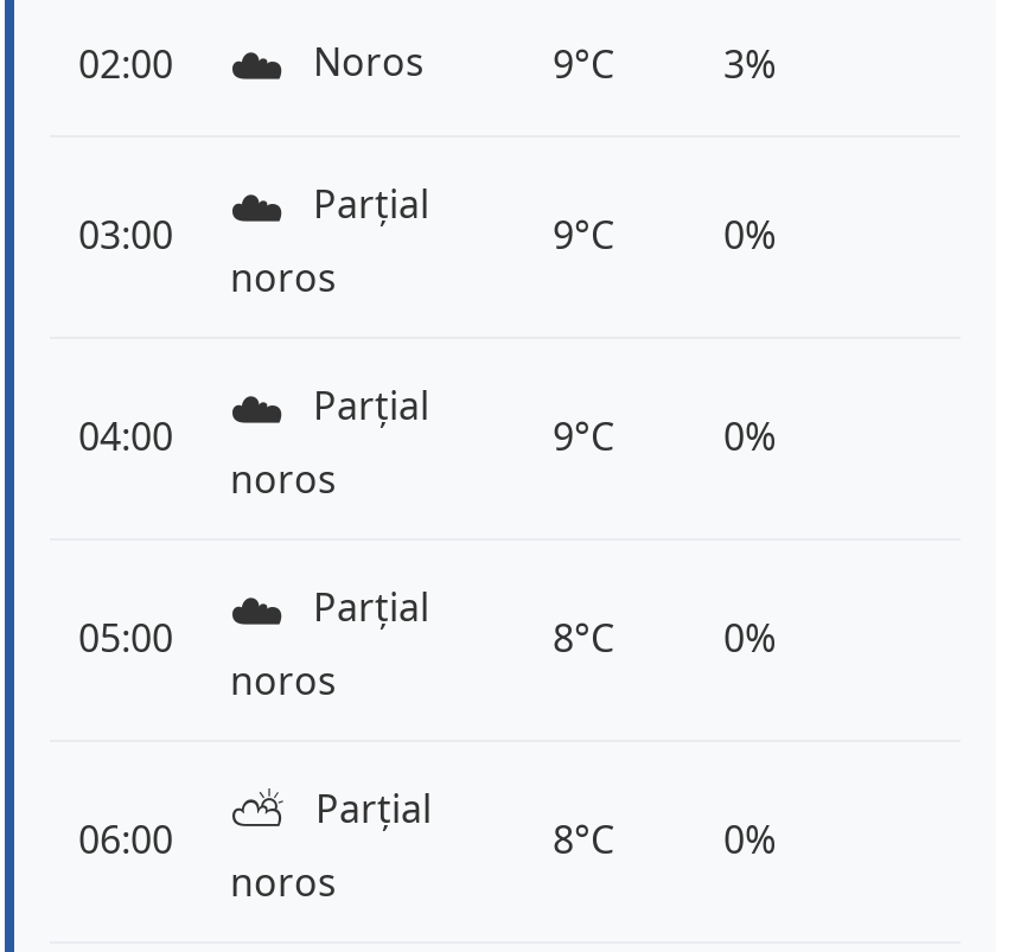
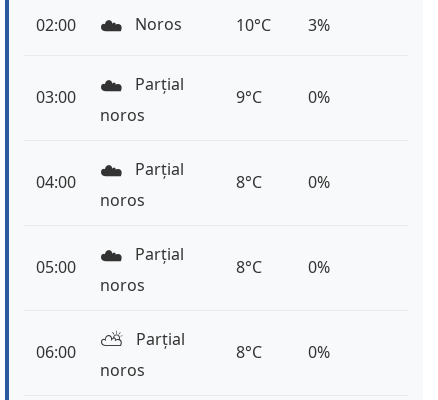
[553,39,614,91] 9°C -> [236,14,271,36] 10°C
[553,411,614,463] 9°C -> [236,171,262,193] 8°C

